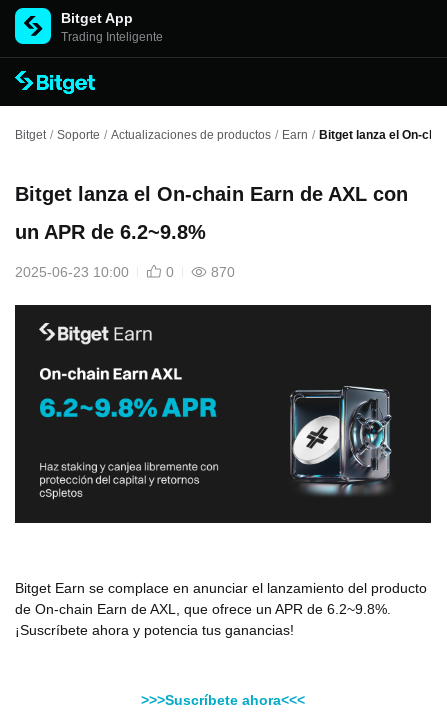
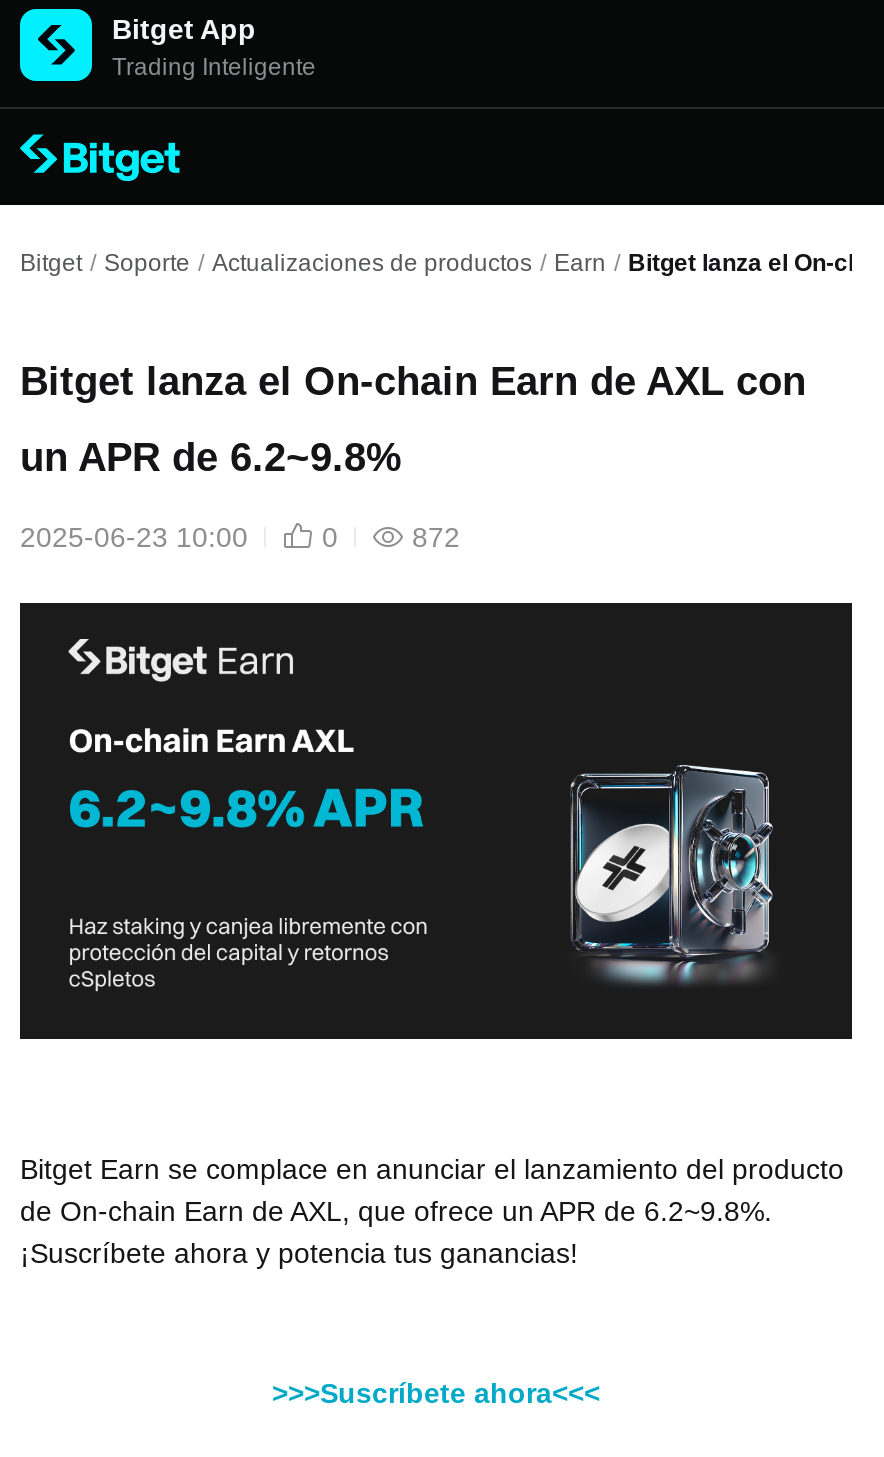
[211,264,235,280] 870 -> [412,521,460,553] 872

